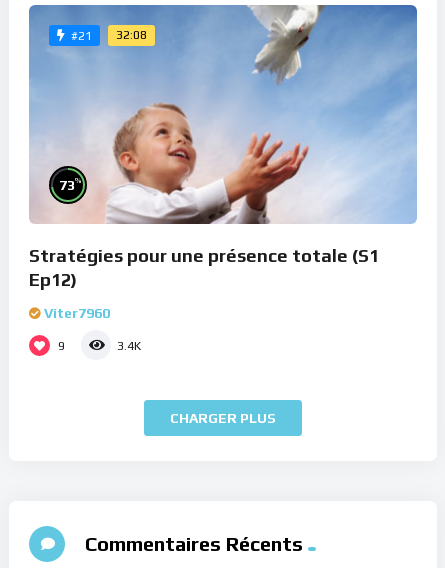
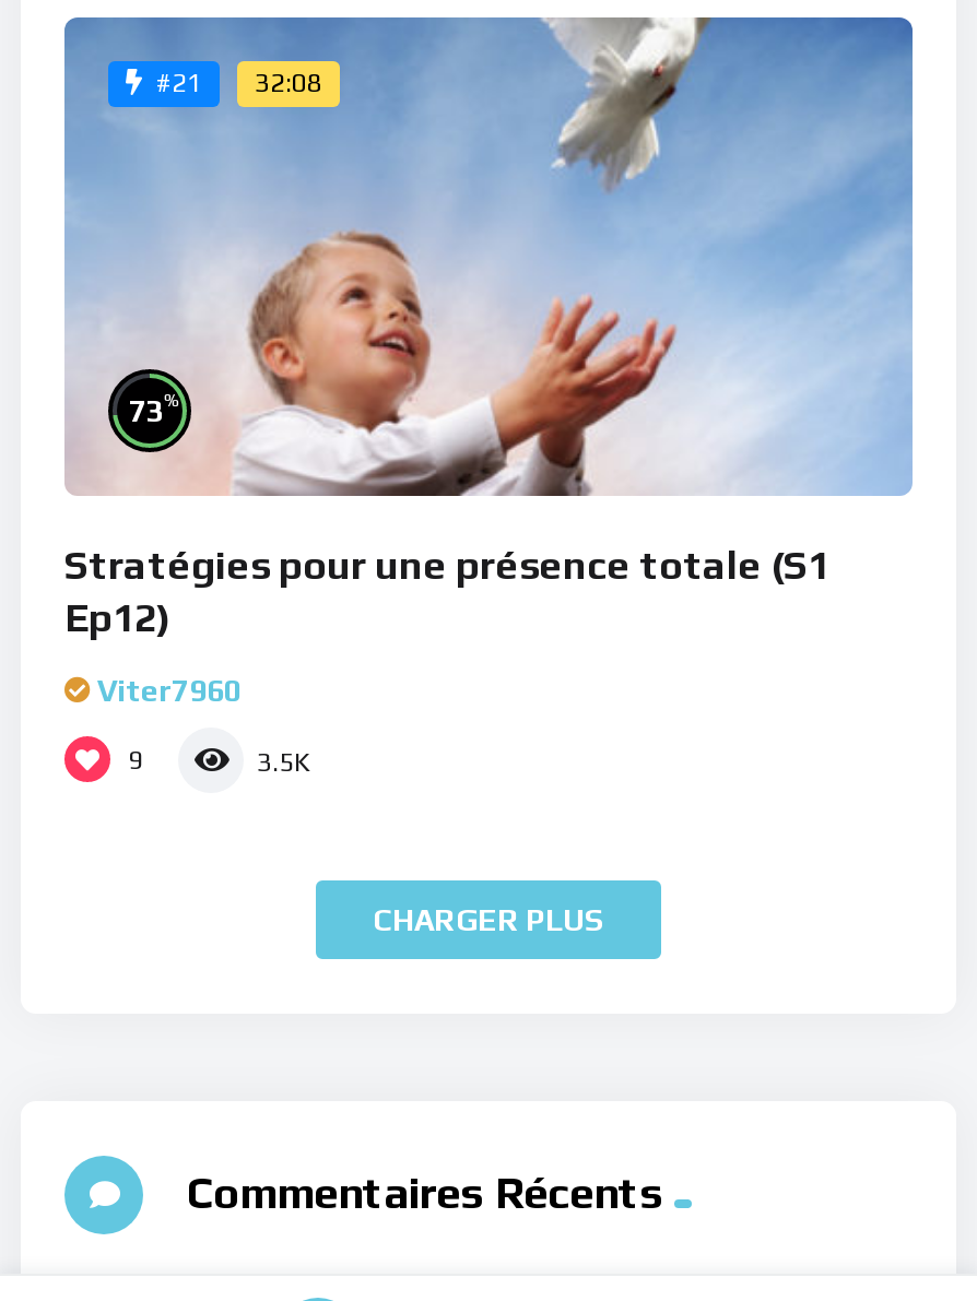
[117,339,141,353] 3.4K -> [257,747,309,777] 3.5K

